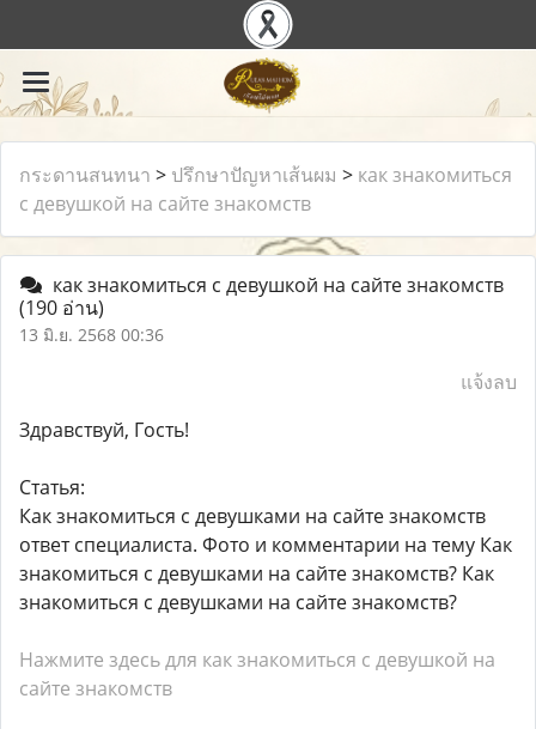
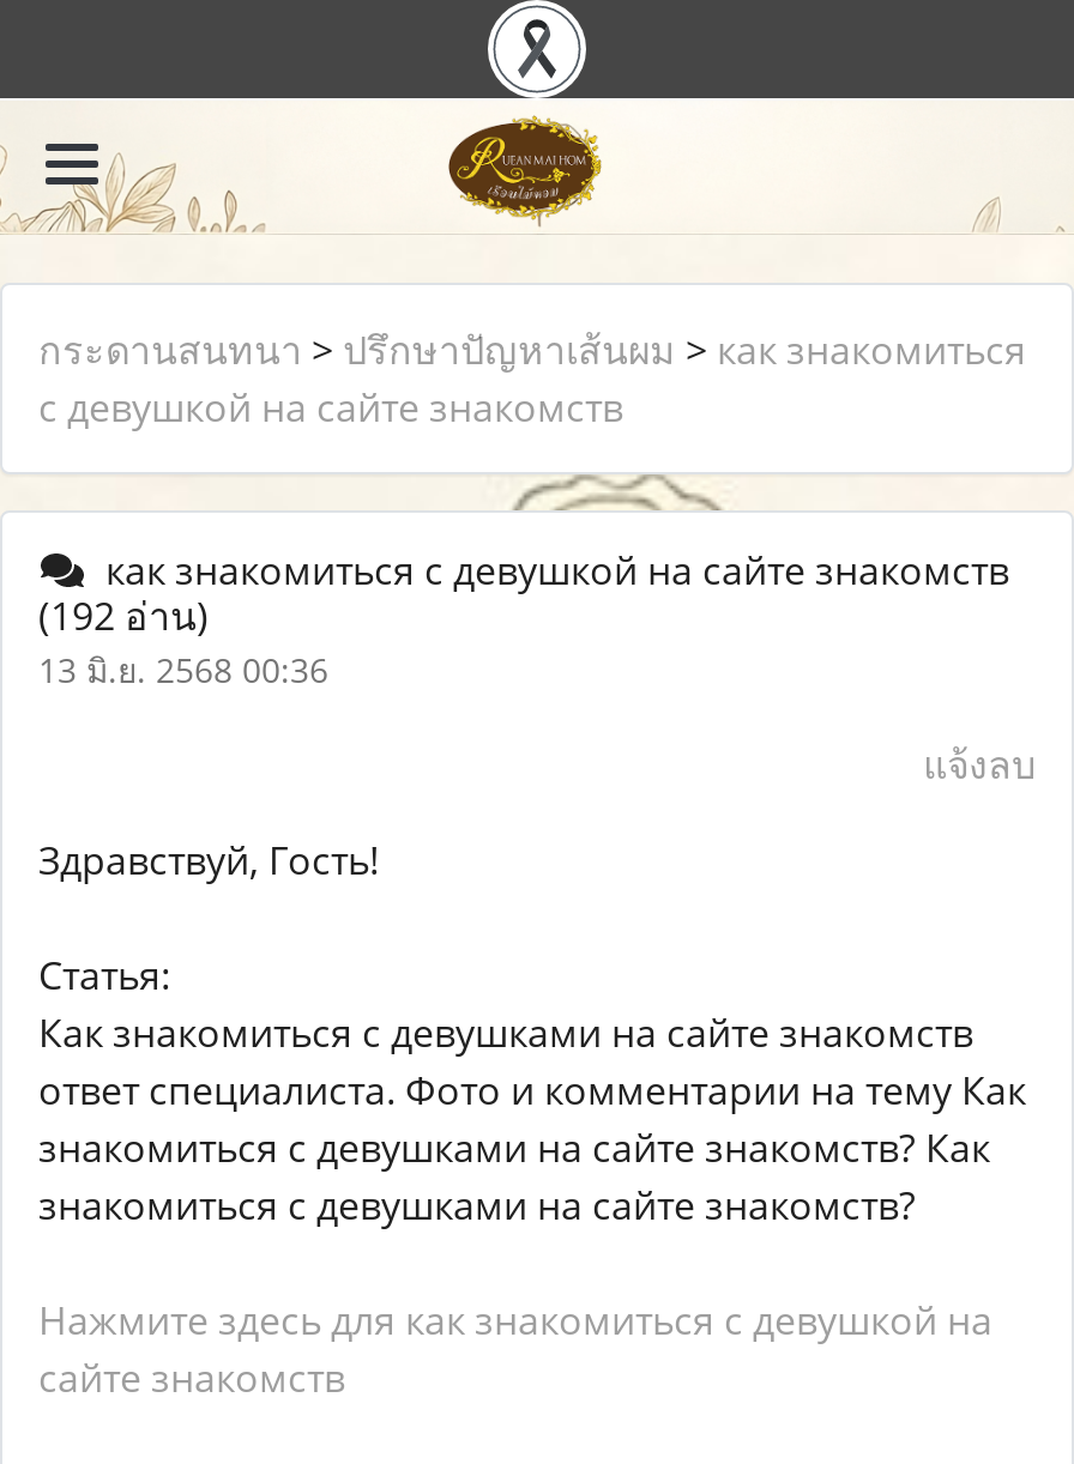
[19,294,104,321] (190 อ่าน) -> [38,589,209,642] (192 อ่าน)

